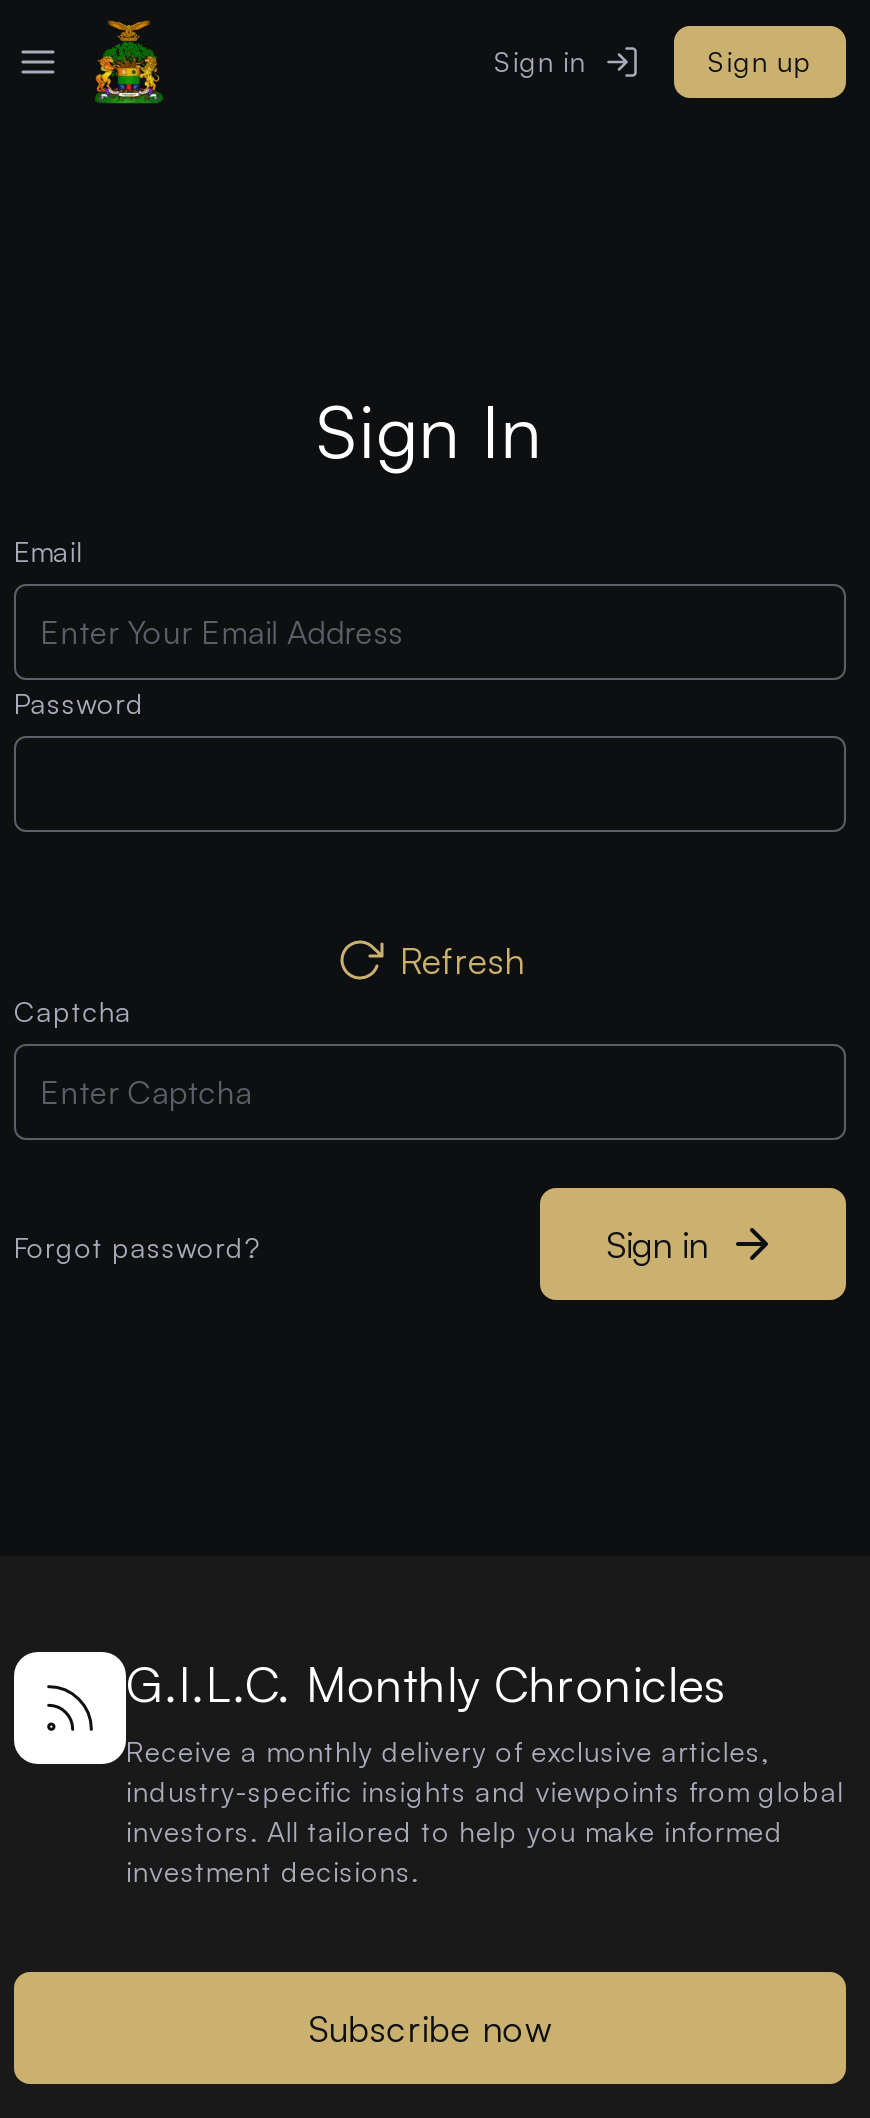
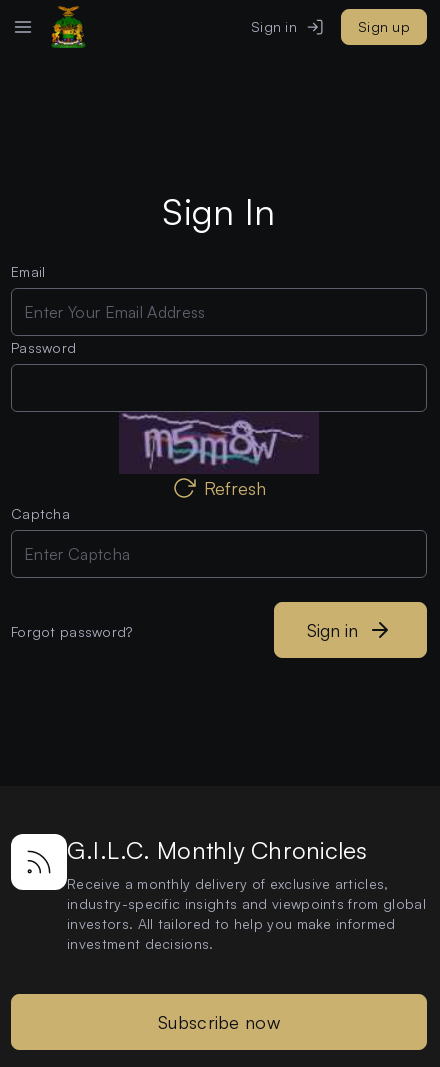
none -> [119,412,318,473] [image]

